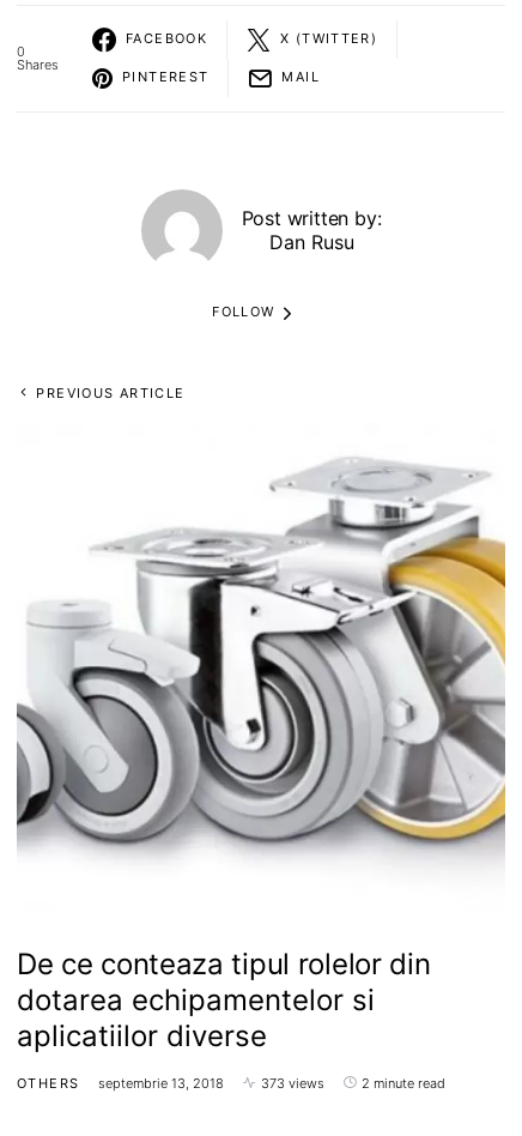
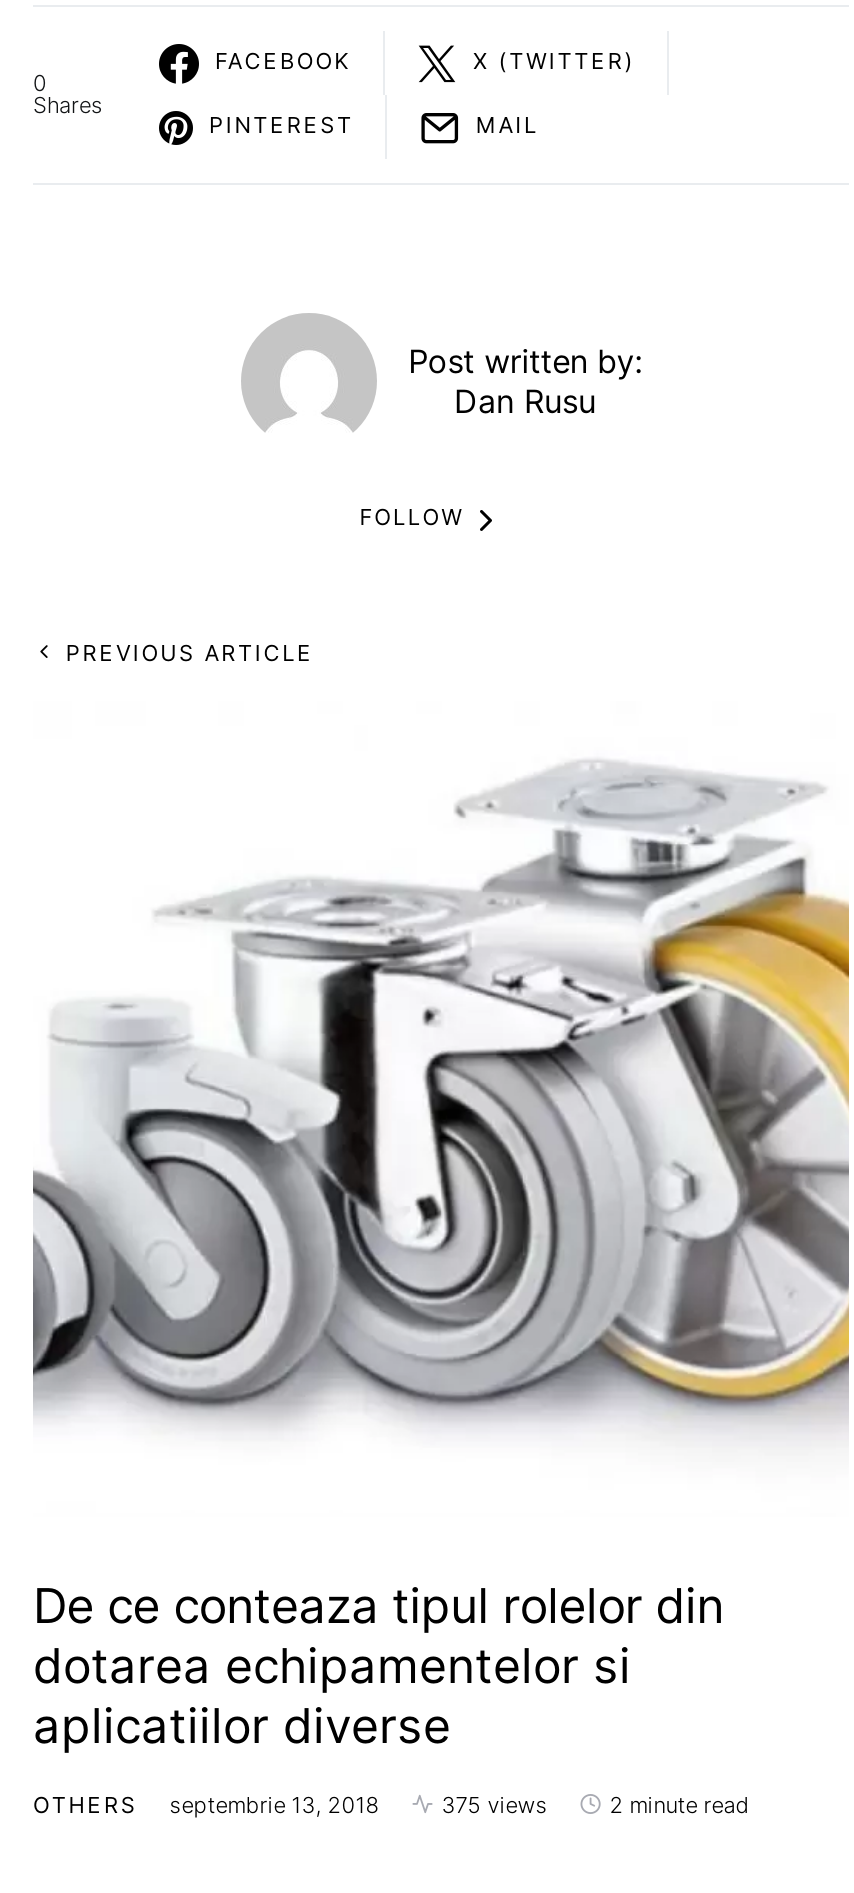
[261,1075,325,1092] 373 views -> [441,1791,547,1819] 375 views

